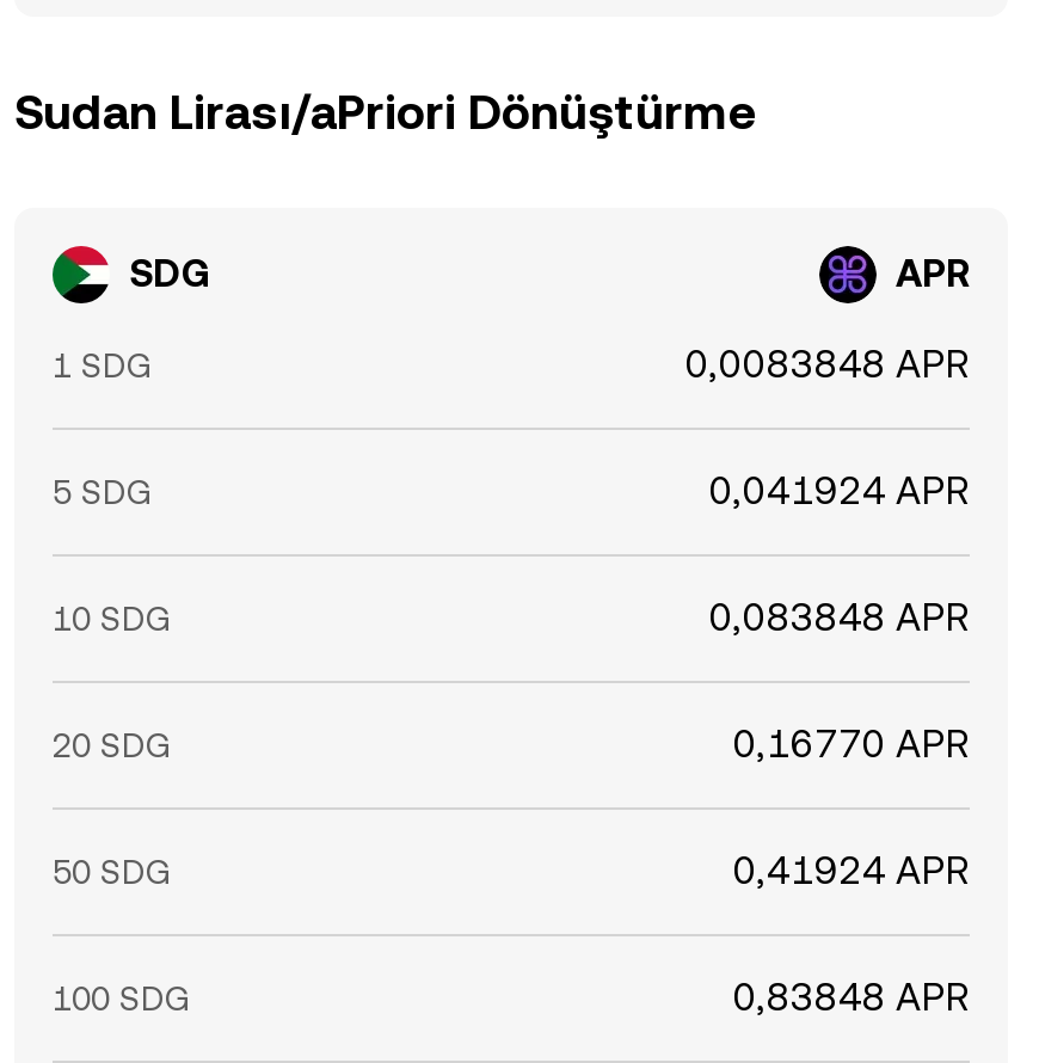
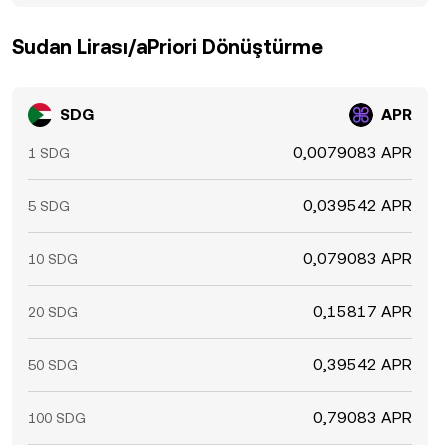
[686,342,970,387] 0,0083848 APR -> [293,143,412,162] 0,0079083 APR
[709,468,970,514] 0,041924 APR -> [303,196,412,215] 0,039542 APR
[709,595,970,640] 0,083848 APR -> [303,249,412,268] 0,079083 APR
[733,721,970,767] 0,16770 APR -> [313,302,412,321] 0,15817 APR
[733,848,970,893] 0,41924 APR -> [313,355,412,374] 0,39542 APR
[733,975,970,1020] 0,83848 APR -> [313,408,412,427] 0,79083 APR

